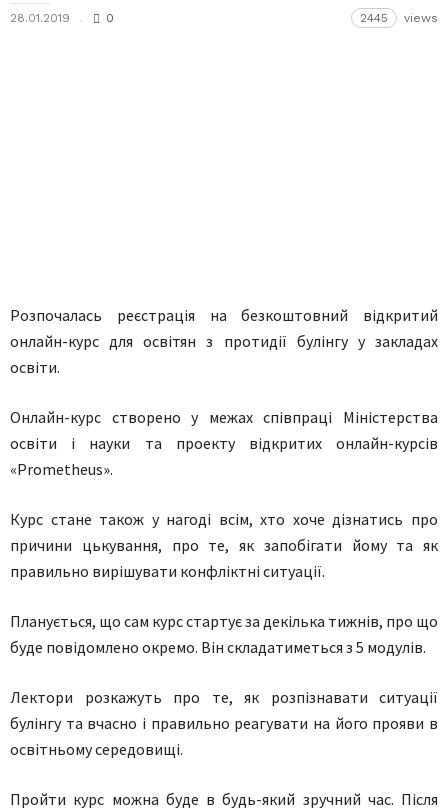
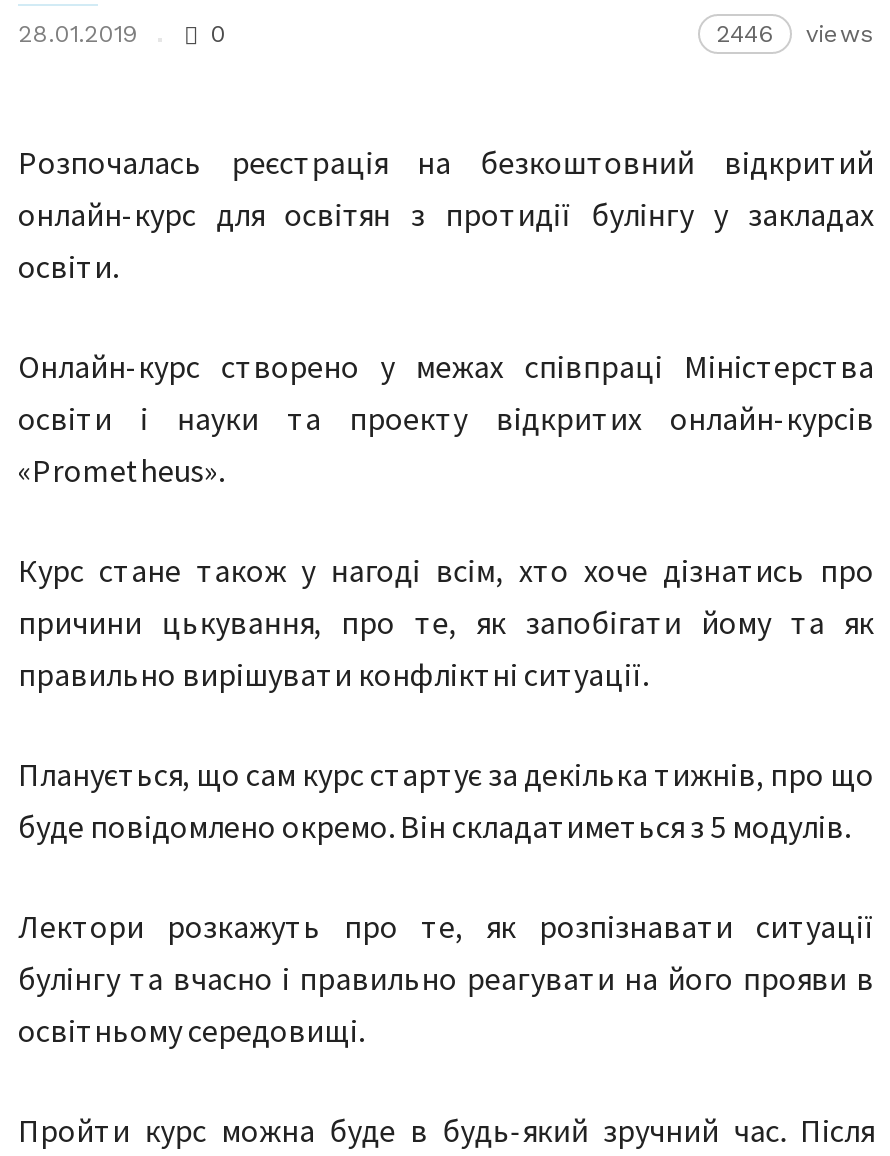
[360,11,438,25] 2445 views -> [716,20,874,48] 2446 views

